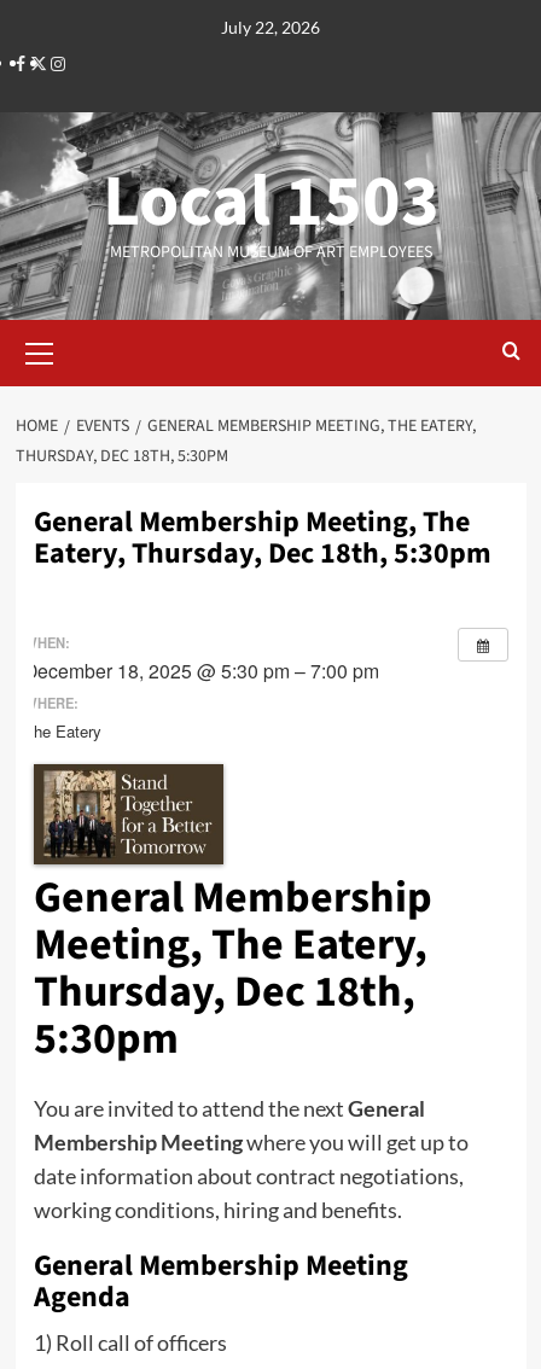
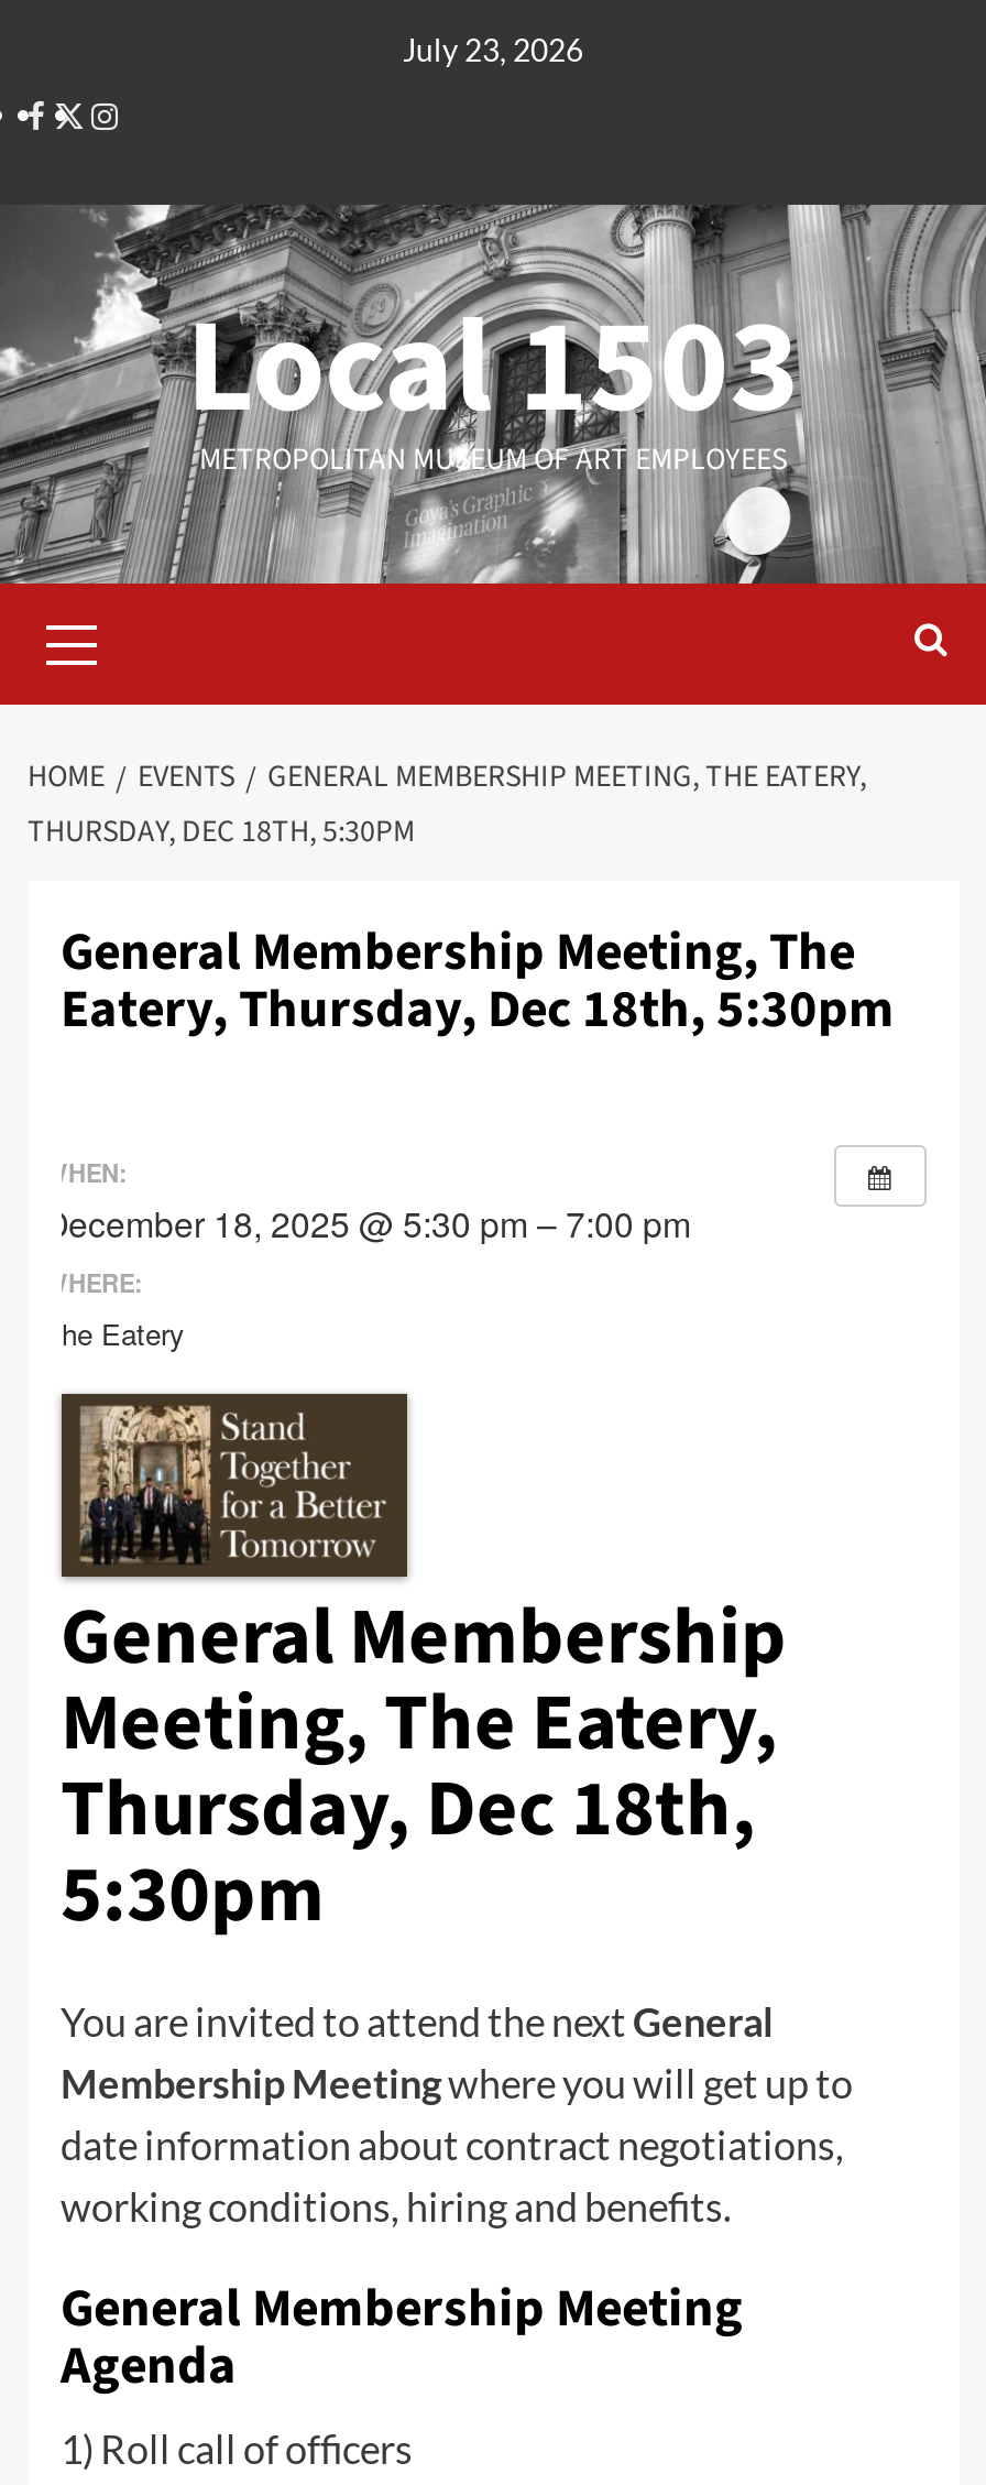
[221,17,320,37] July 22, 2026 -> [403,31,583,68] July 23, 2026

